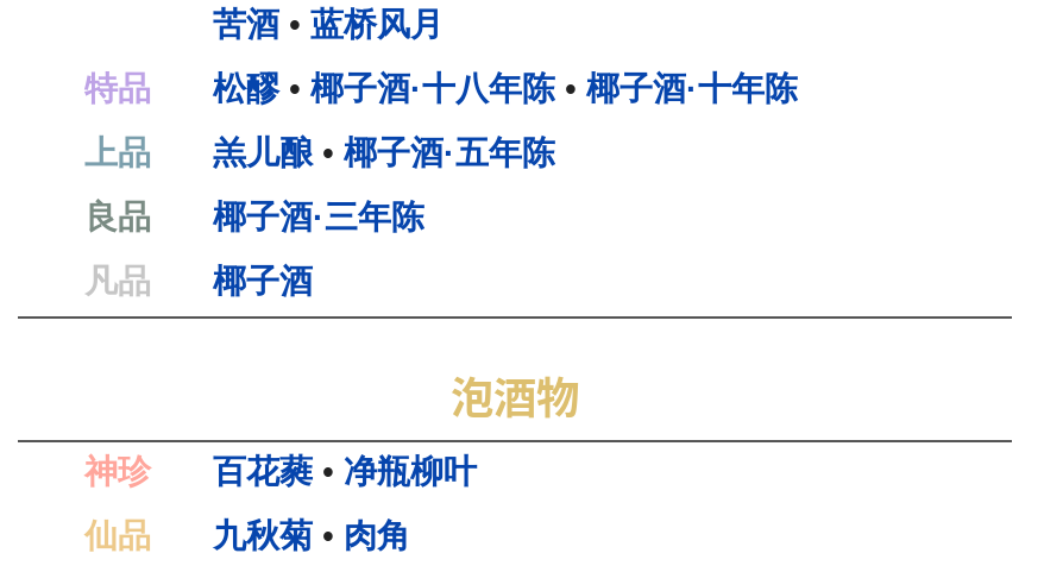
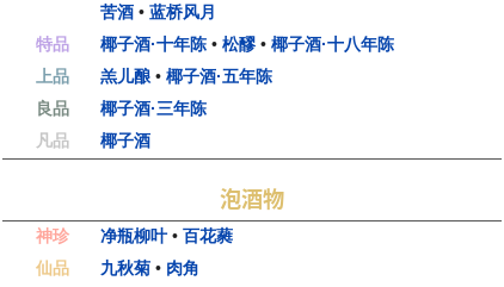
[213,69,798,108] 松醪•椰子酒·十八年陈•椰子酒·十年陈 -> [100,35,394,54] 椰子酒·十年陈•松醪•椰子酒·十八年陈
[213,452,477,490] 百花蕤•净瓶柳叶 -> [100,227,233,246] 净瓶柳叶•百花蕤

